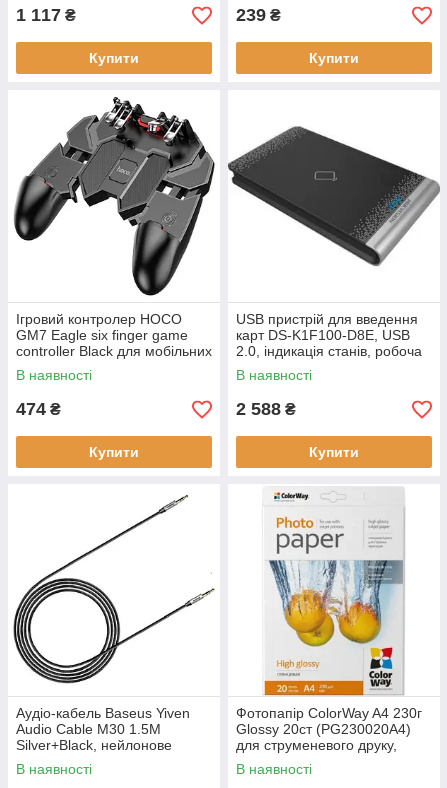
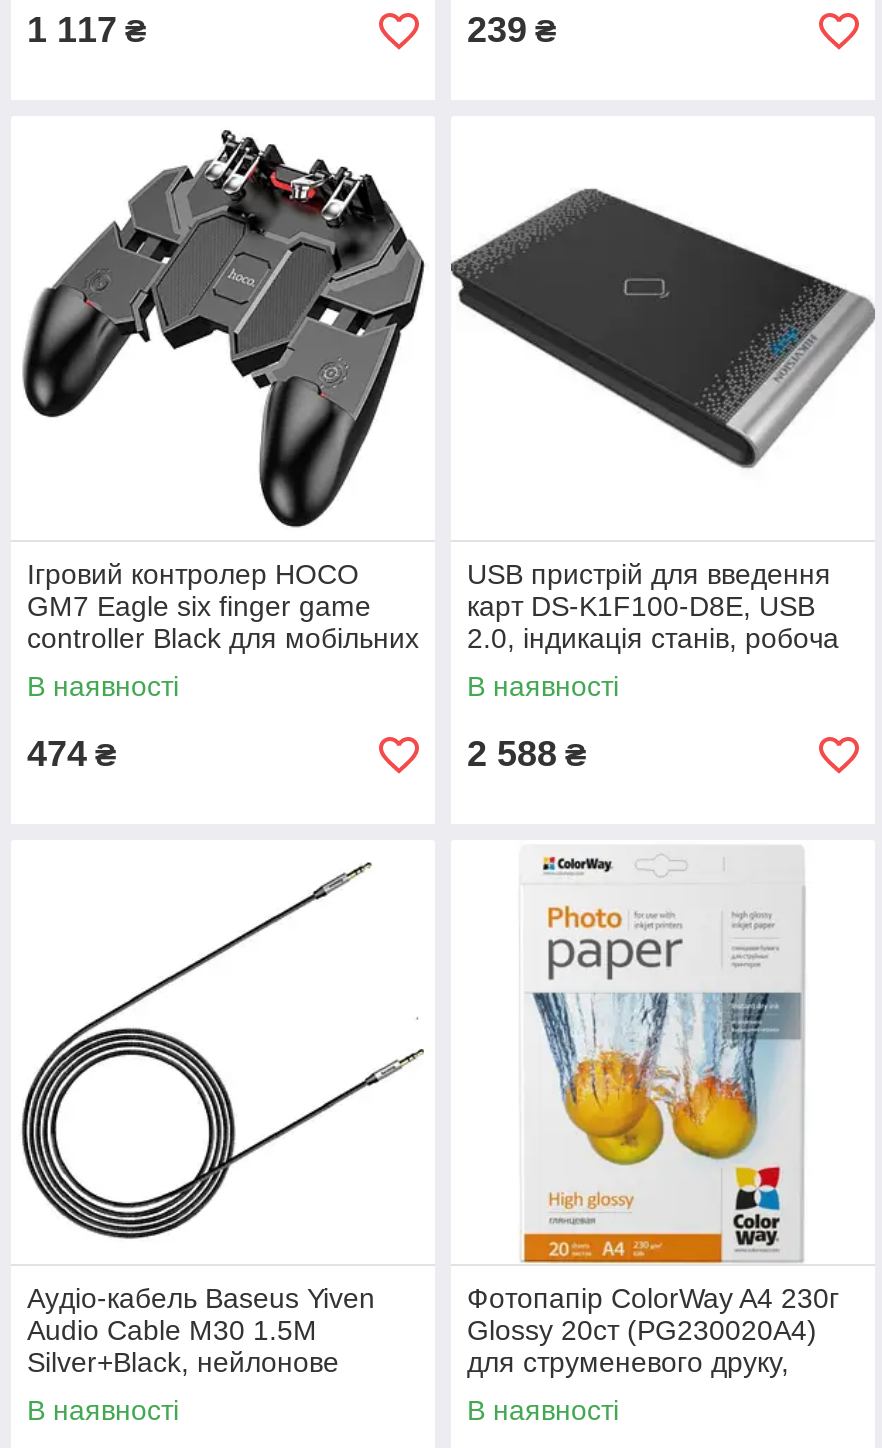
[89,50,139,66] Купити -> none
[309,50,359,66] Купити -> none
[89,444,139,460] Купити -> none
[309,444,359,460] Купити -> none

